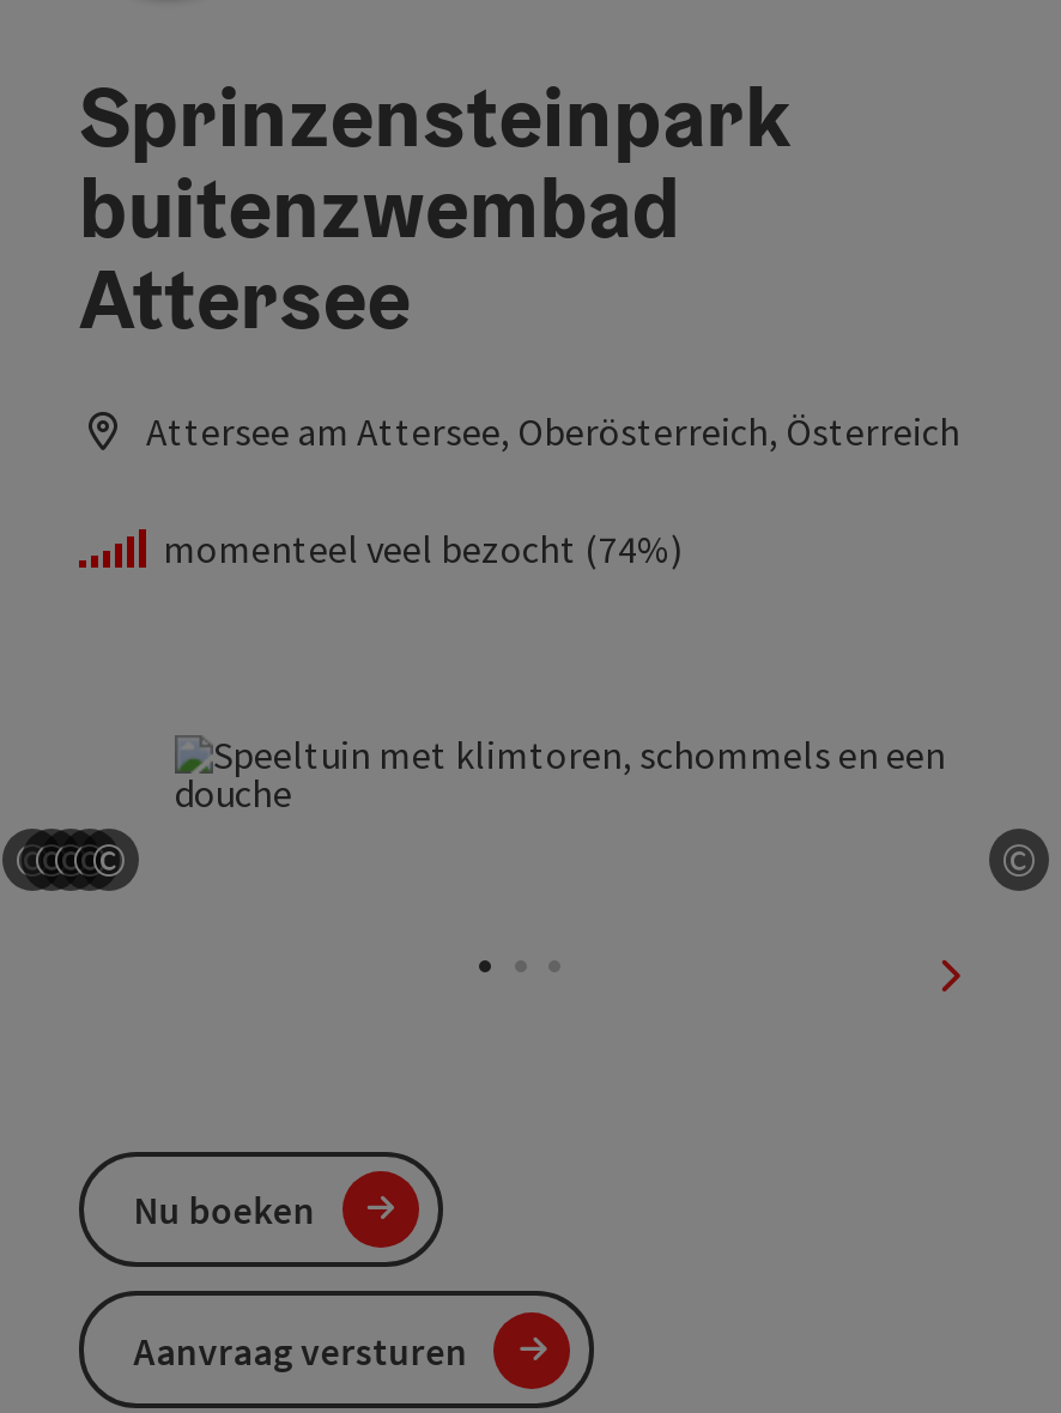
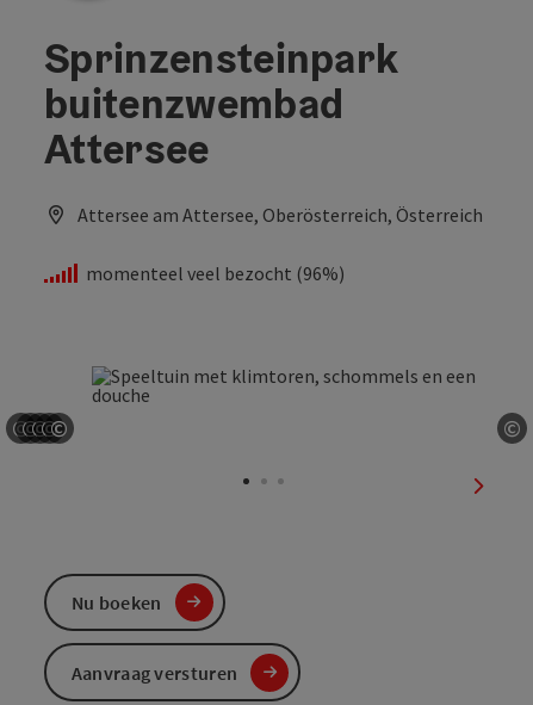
[163,524,683,572] momenteel veel bezocht (74%) -> [86,261,345,285] momenteel veel bezocht (96%)

